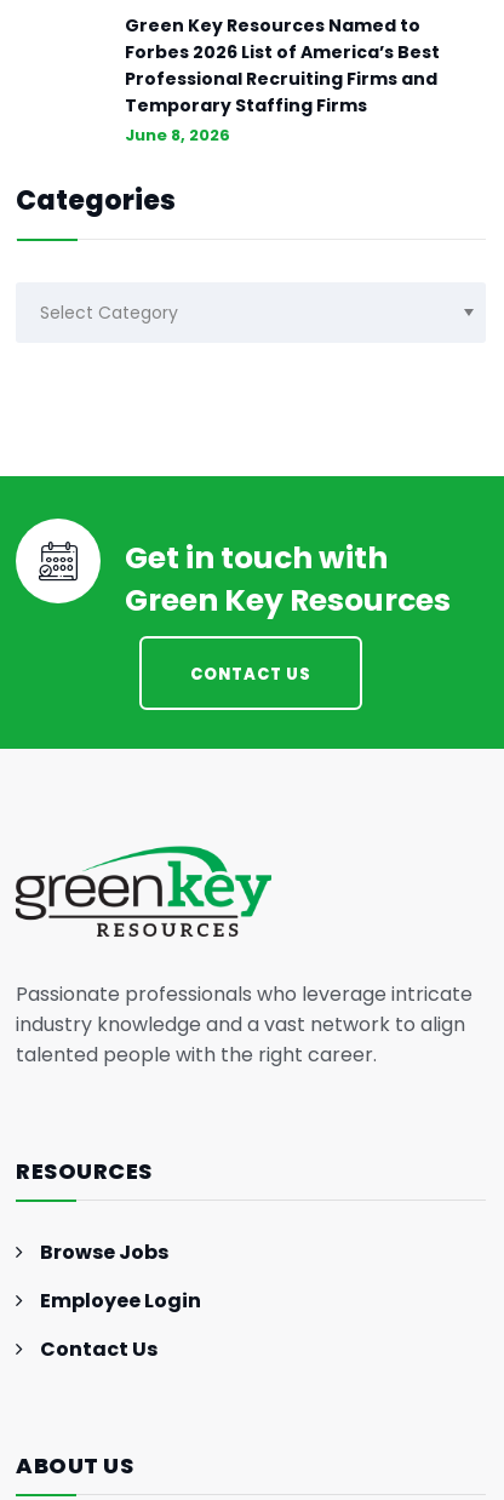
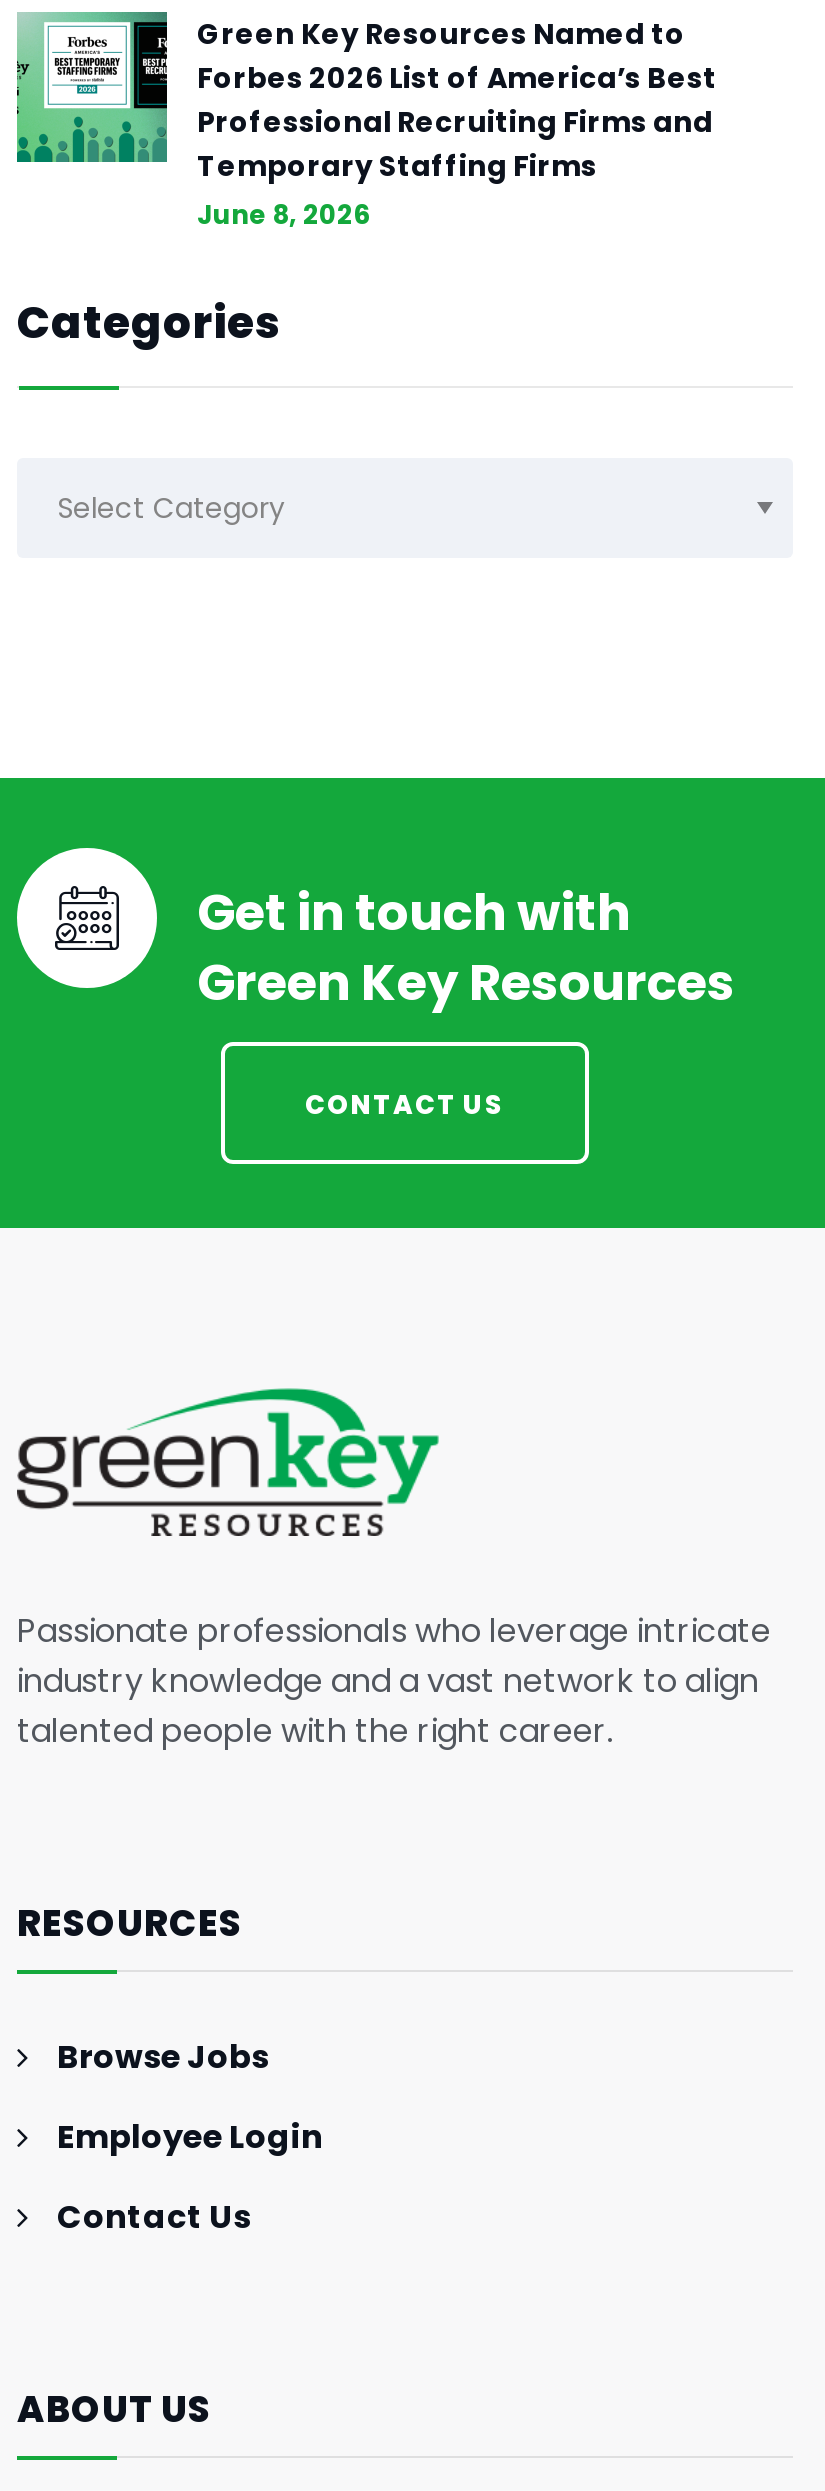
none -> [15,10,169,164] [image]

